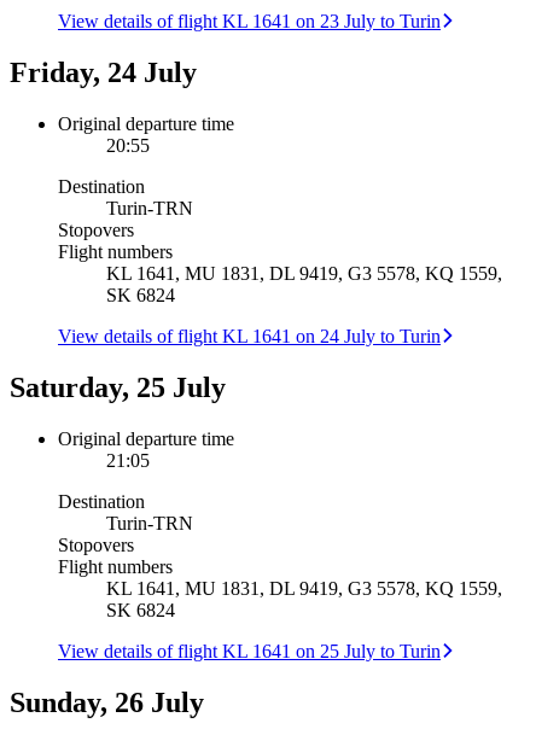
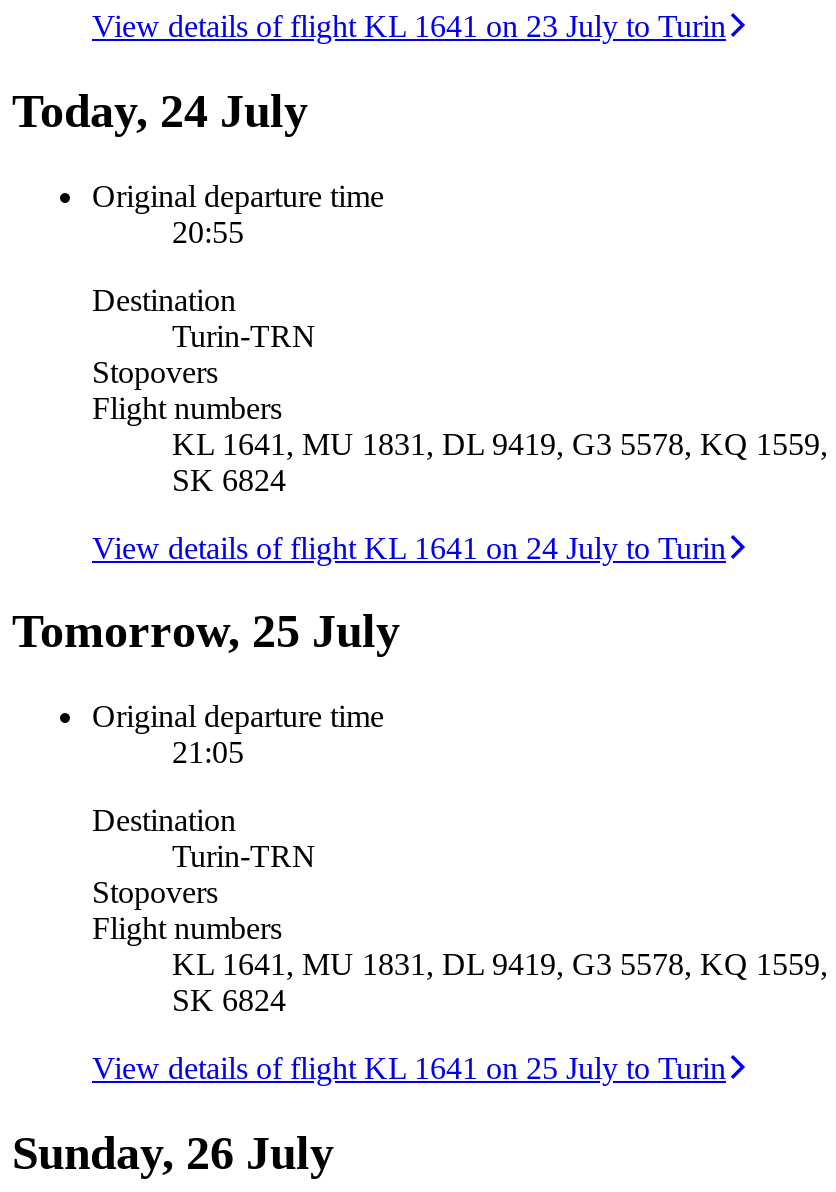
[10,57,197,88] Friday, 24 July -> [12,84,308,136] Today, 24 July
[10,372,226,403] Saturday, 25 July -> [12,606,400,658] Tomorrow, 25 July

